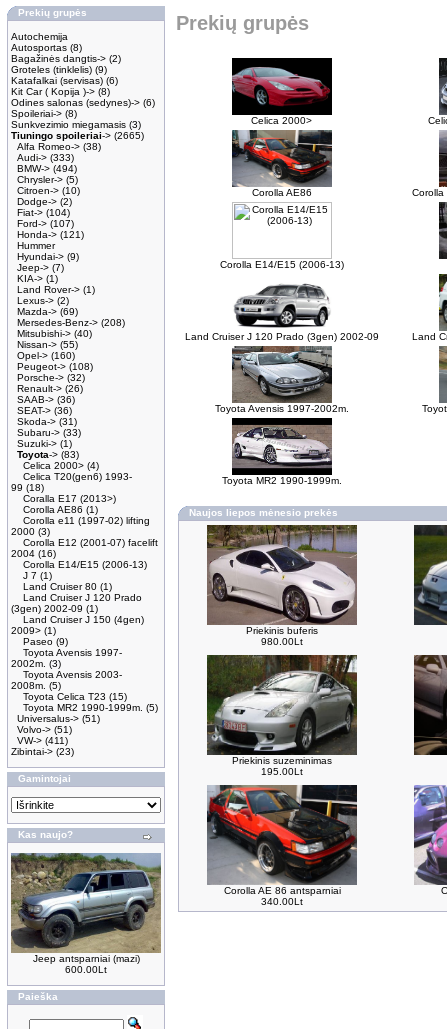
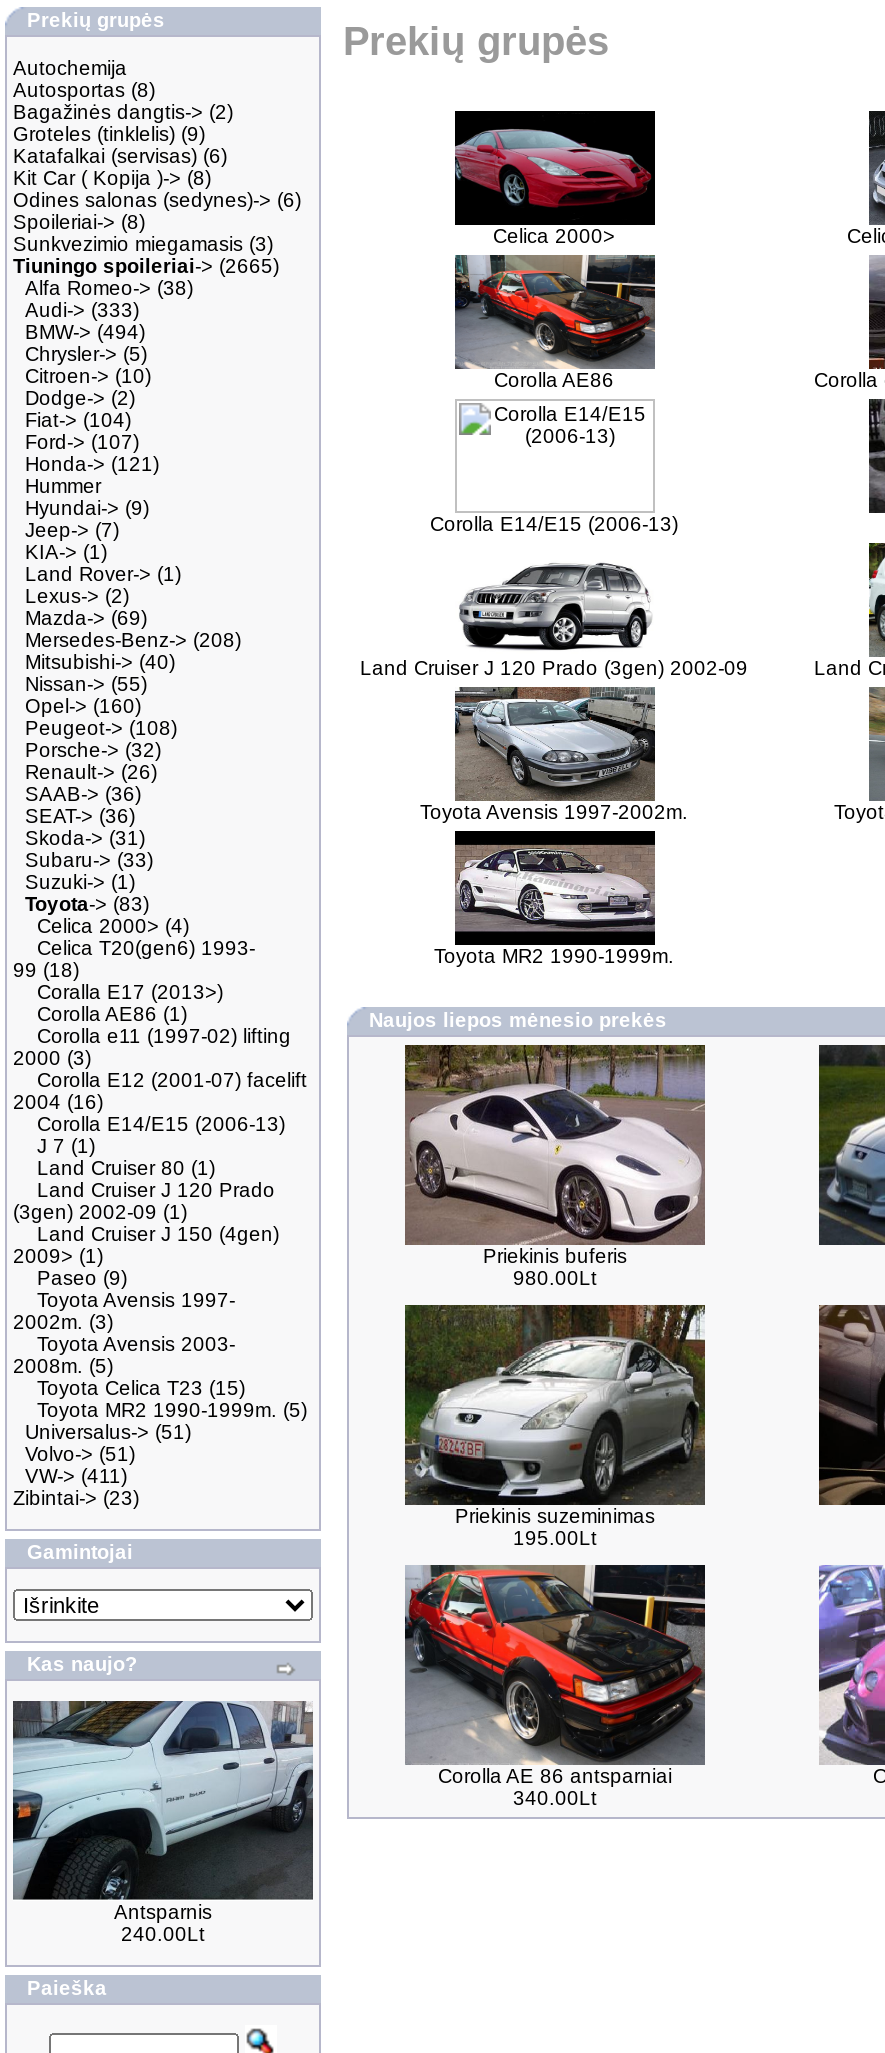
[11,853,161,975] [image] | Jeep antsparniai (mazi) | 600.00Lt -> [11,1699,315,1945] [image] | Antsparnis | 240.00Lt

